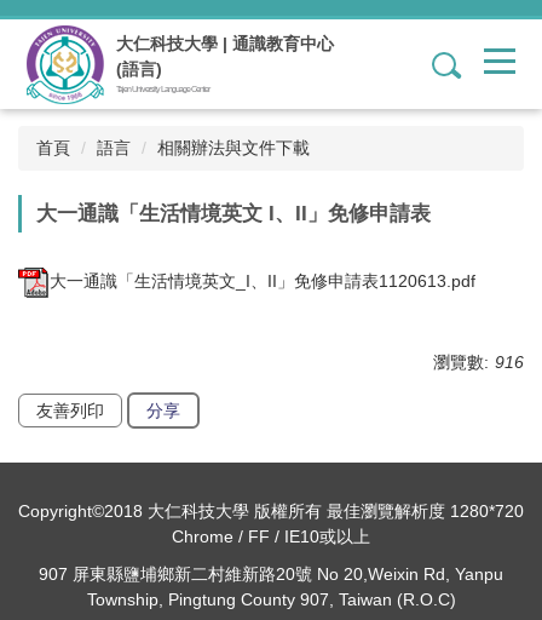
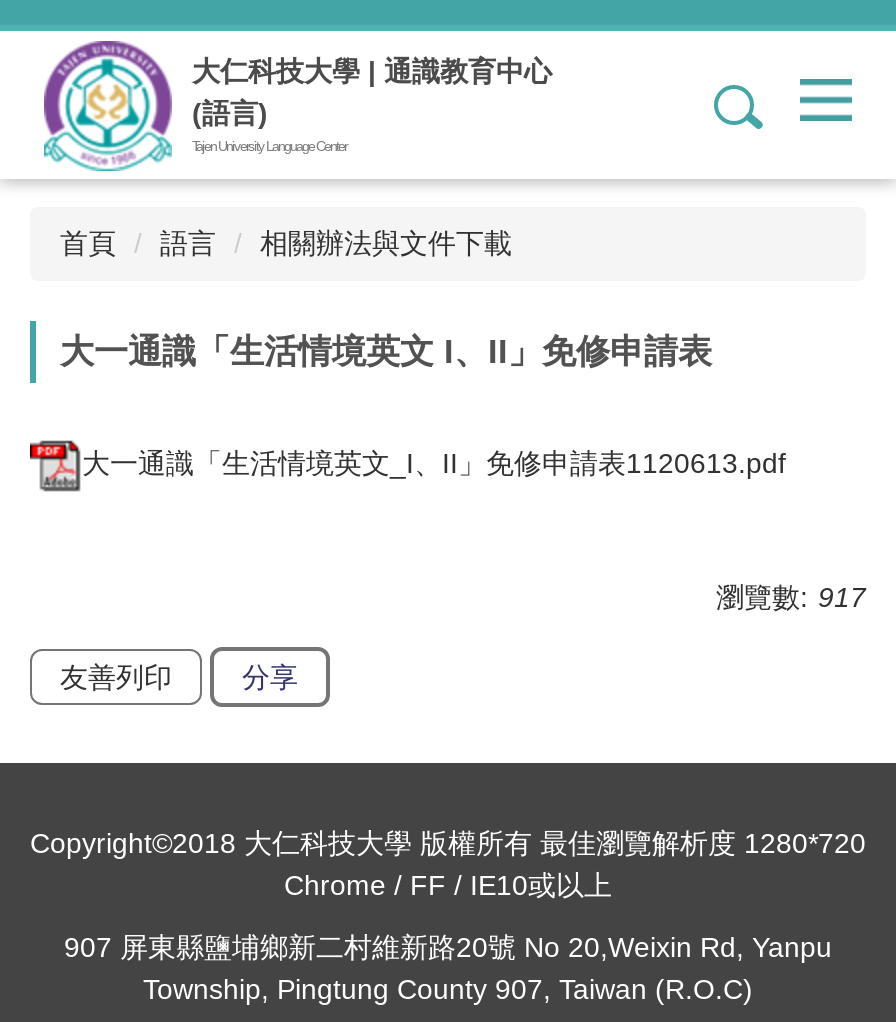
[433,352,524,372] 瀏覽數: 916 -> [716,581,866,613] 瀏覽數: 917

